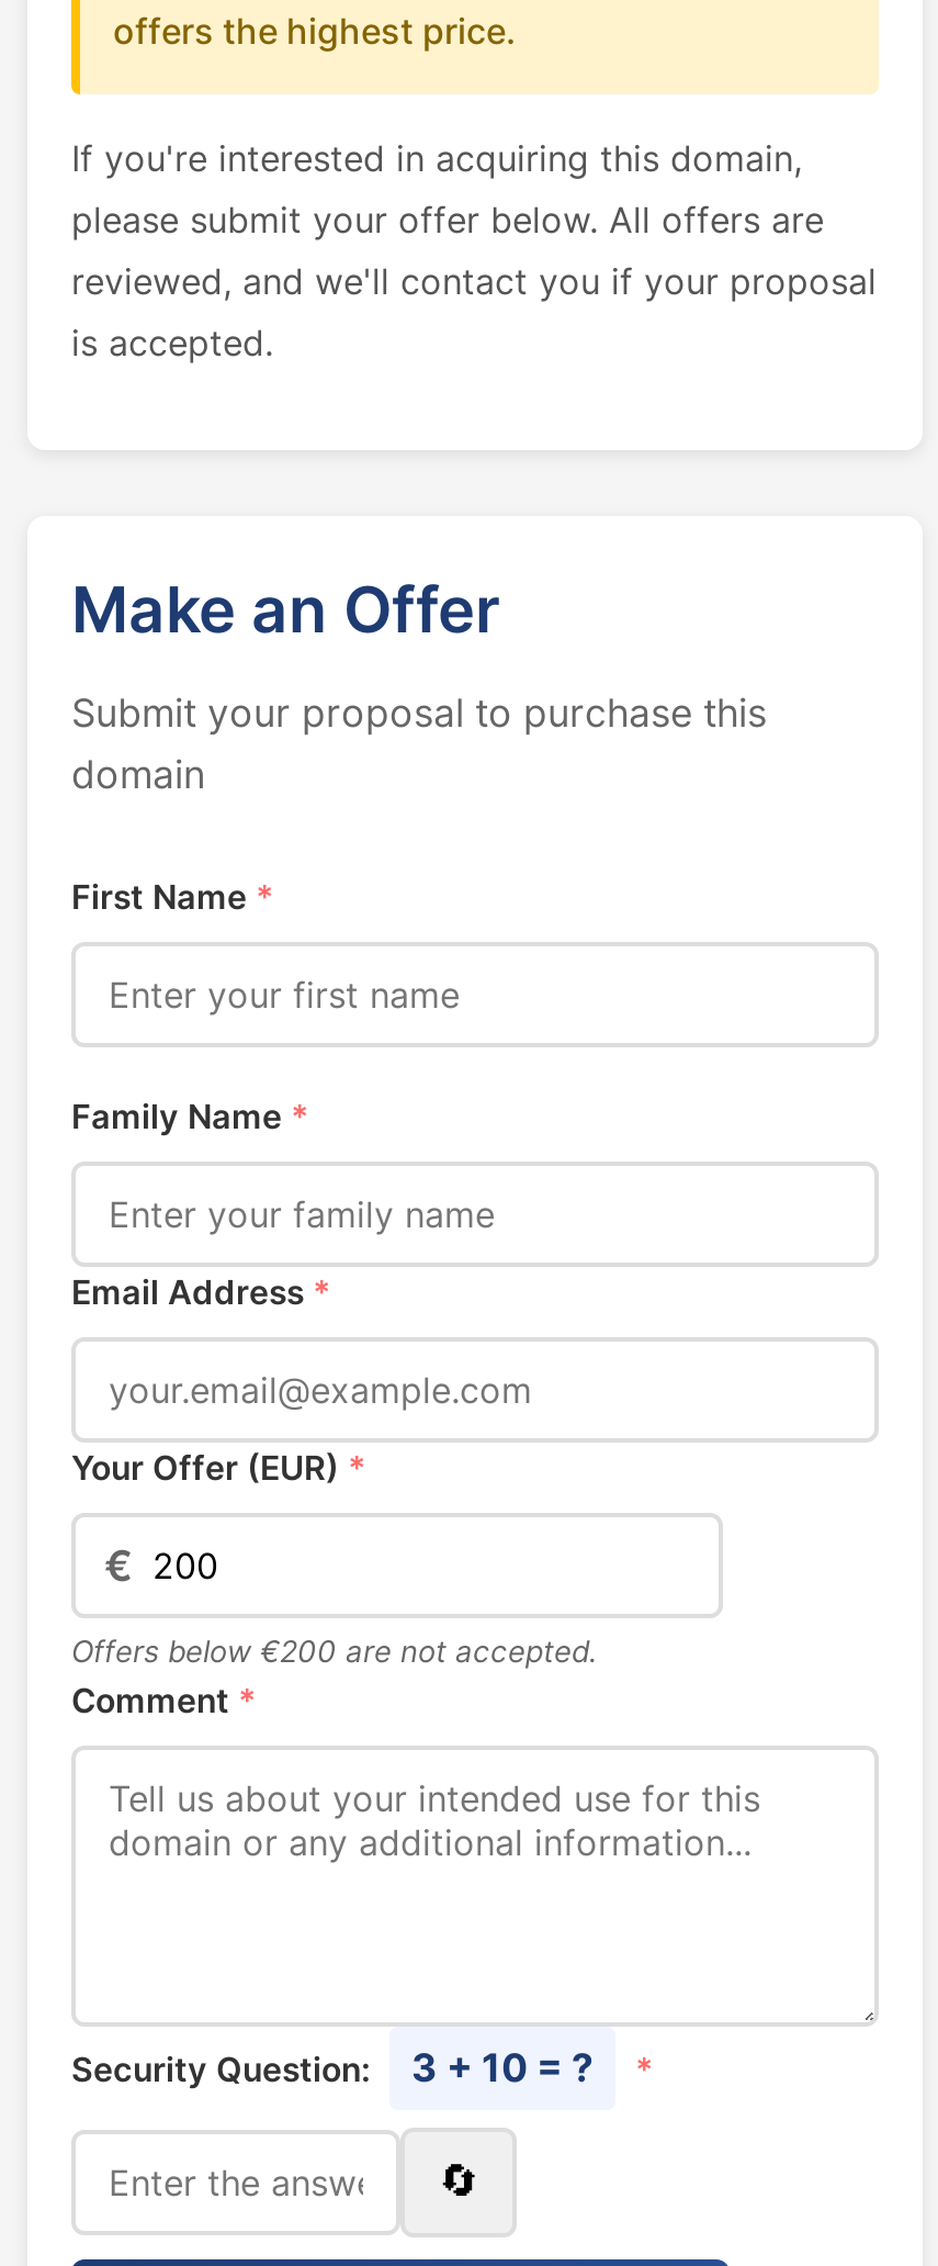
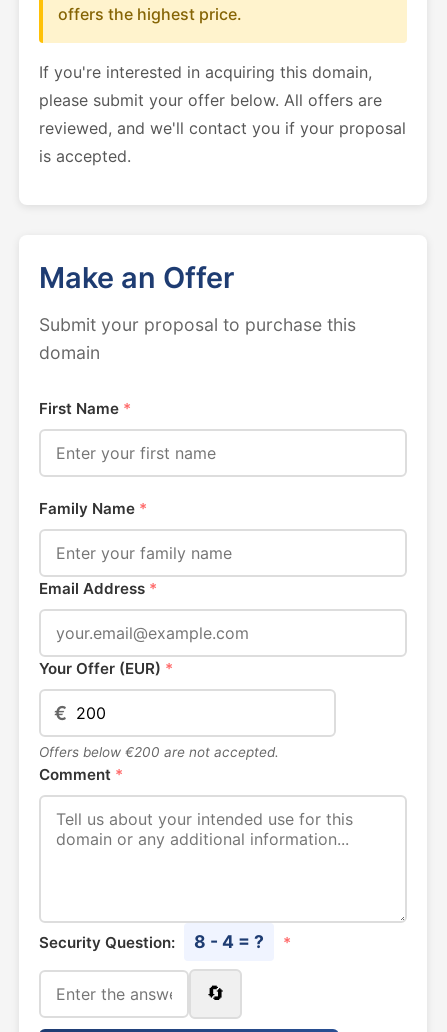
[411,2044,594,2090] 3 + 10 = ? -> [194,931,264,952] 8 - 4 = ?

